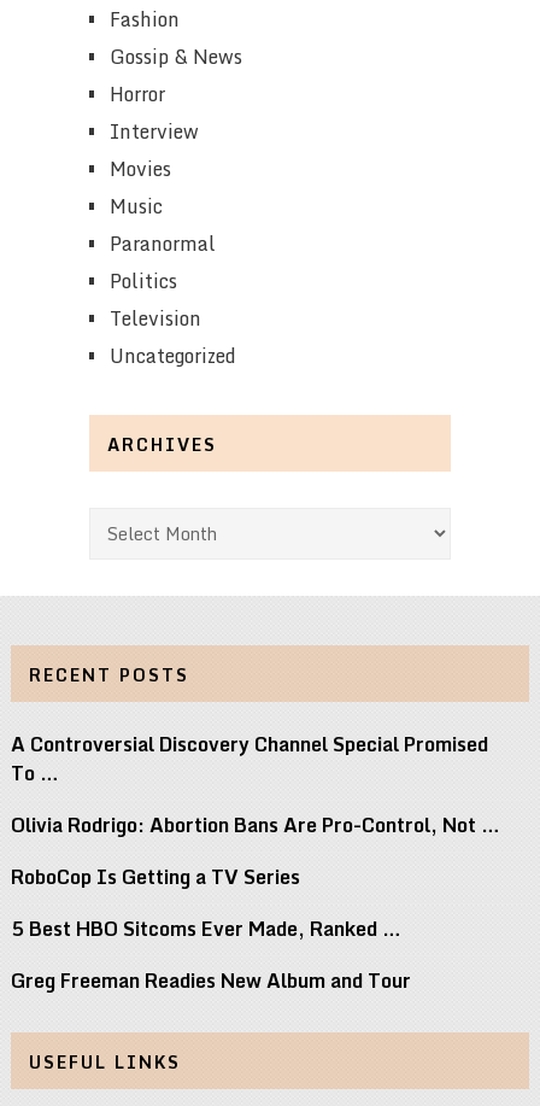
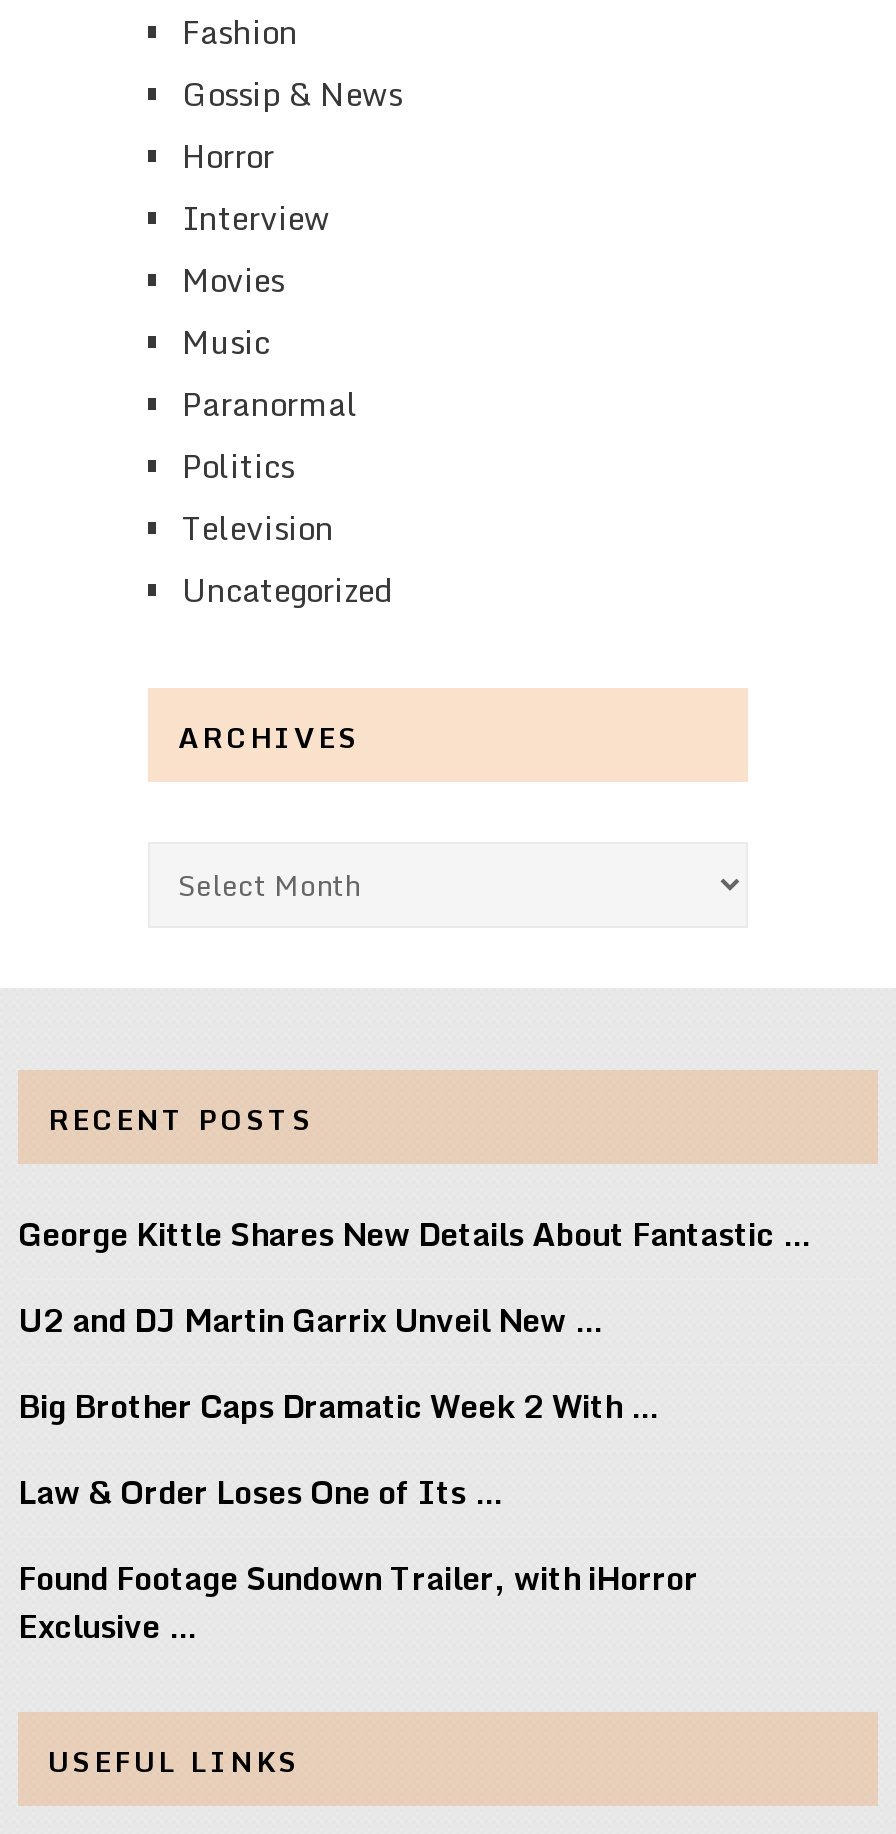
[11,729,488,789] A Controversial Discovery Channel Special Promised | To … -> [18,1209,814,1261] George Kittle Shares New Details About Fantastic …
[11,810,500,841] Olivia Rodrigo: Abortion Bans Are Pro-Control, Not … -> [18,1295,606,1347] U2 and DJ Martin Garrix Unveil New …
[11,862,300,893] RoboCop Is Getting a TV Series -> [18,1381,662,1433] Big Brother Caps Dramatic Week 2 With …
[11,914,401,945] 5 Best HBO Sitcoms Ever Made, Ranked … -> [18,1467,506,1519] Law & Order Loses One of Its …
[11,965,411,997] Greg Freeman Readies New Album and Tour -> [18,1553,698,1653] Found Footage Sundown Trailer, with iHorror | Exclusive …

